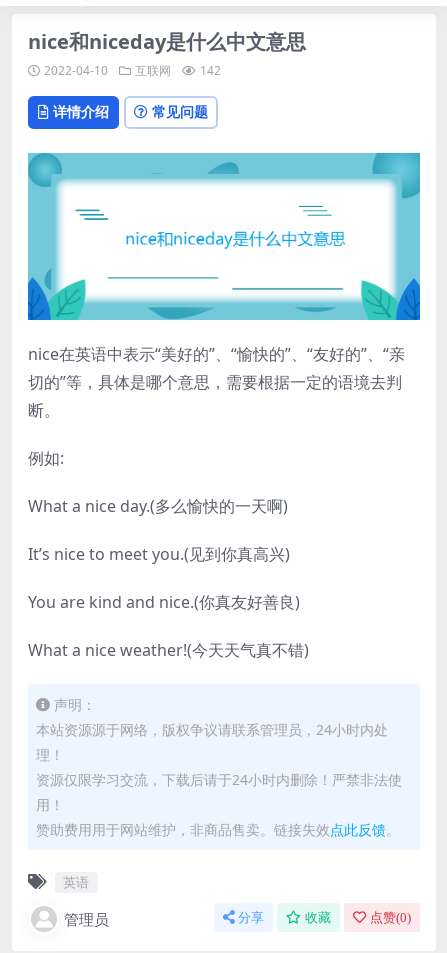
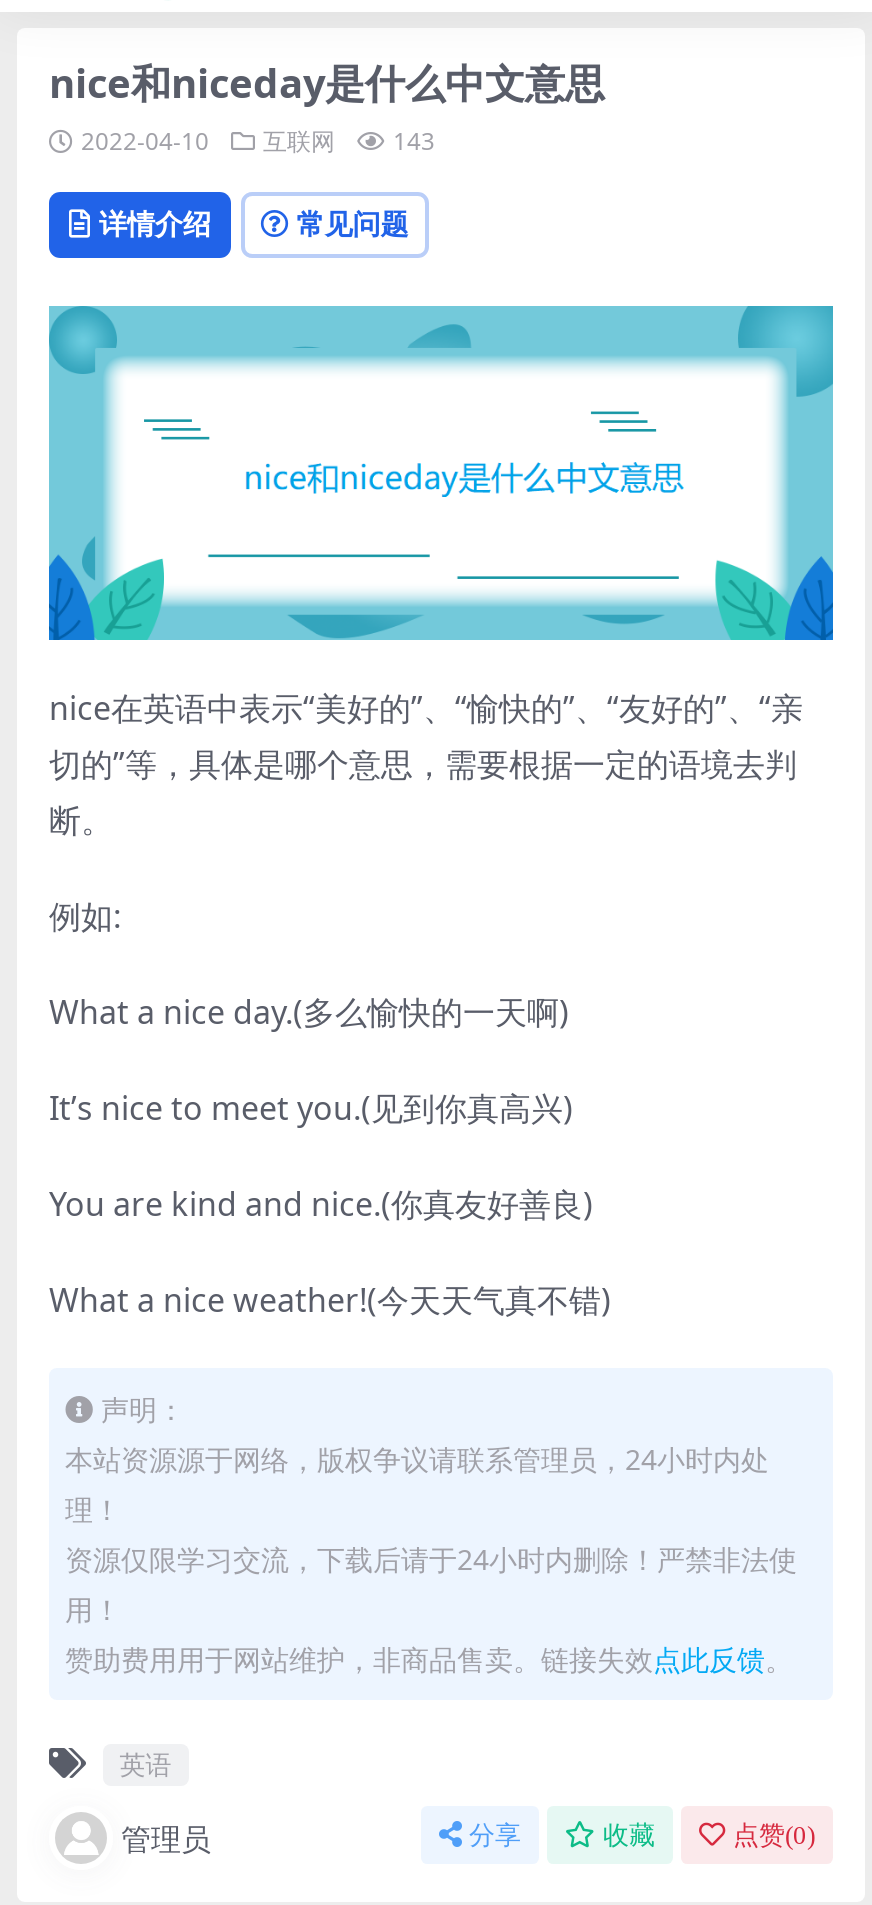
[44,62,221,79] 2022-04-10 互联网 142 -> [81,124,435,158] 2022-04-10 互联网 143

